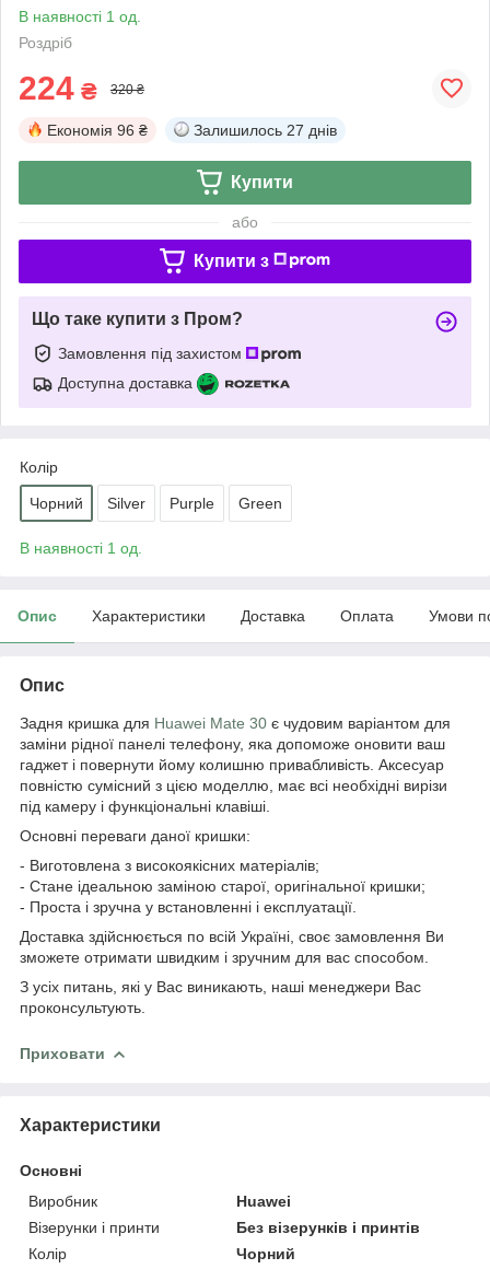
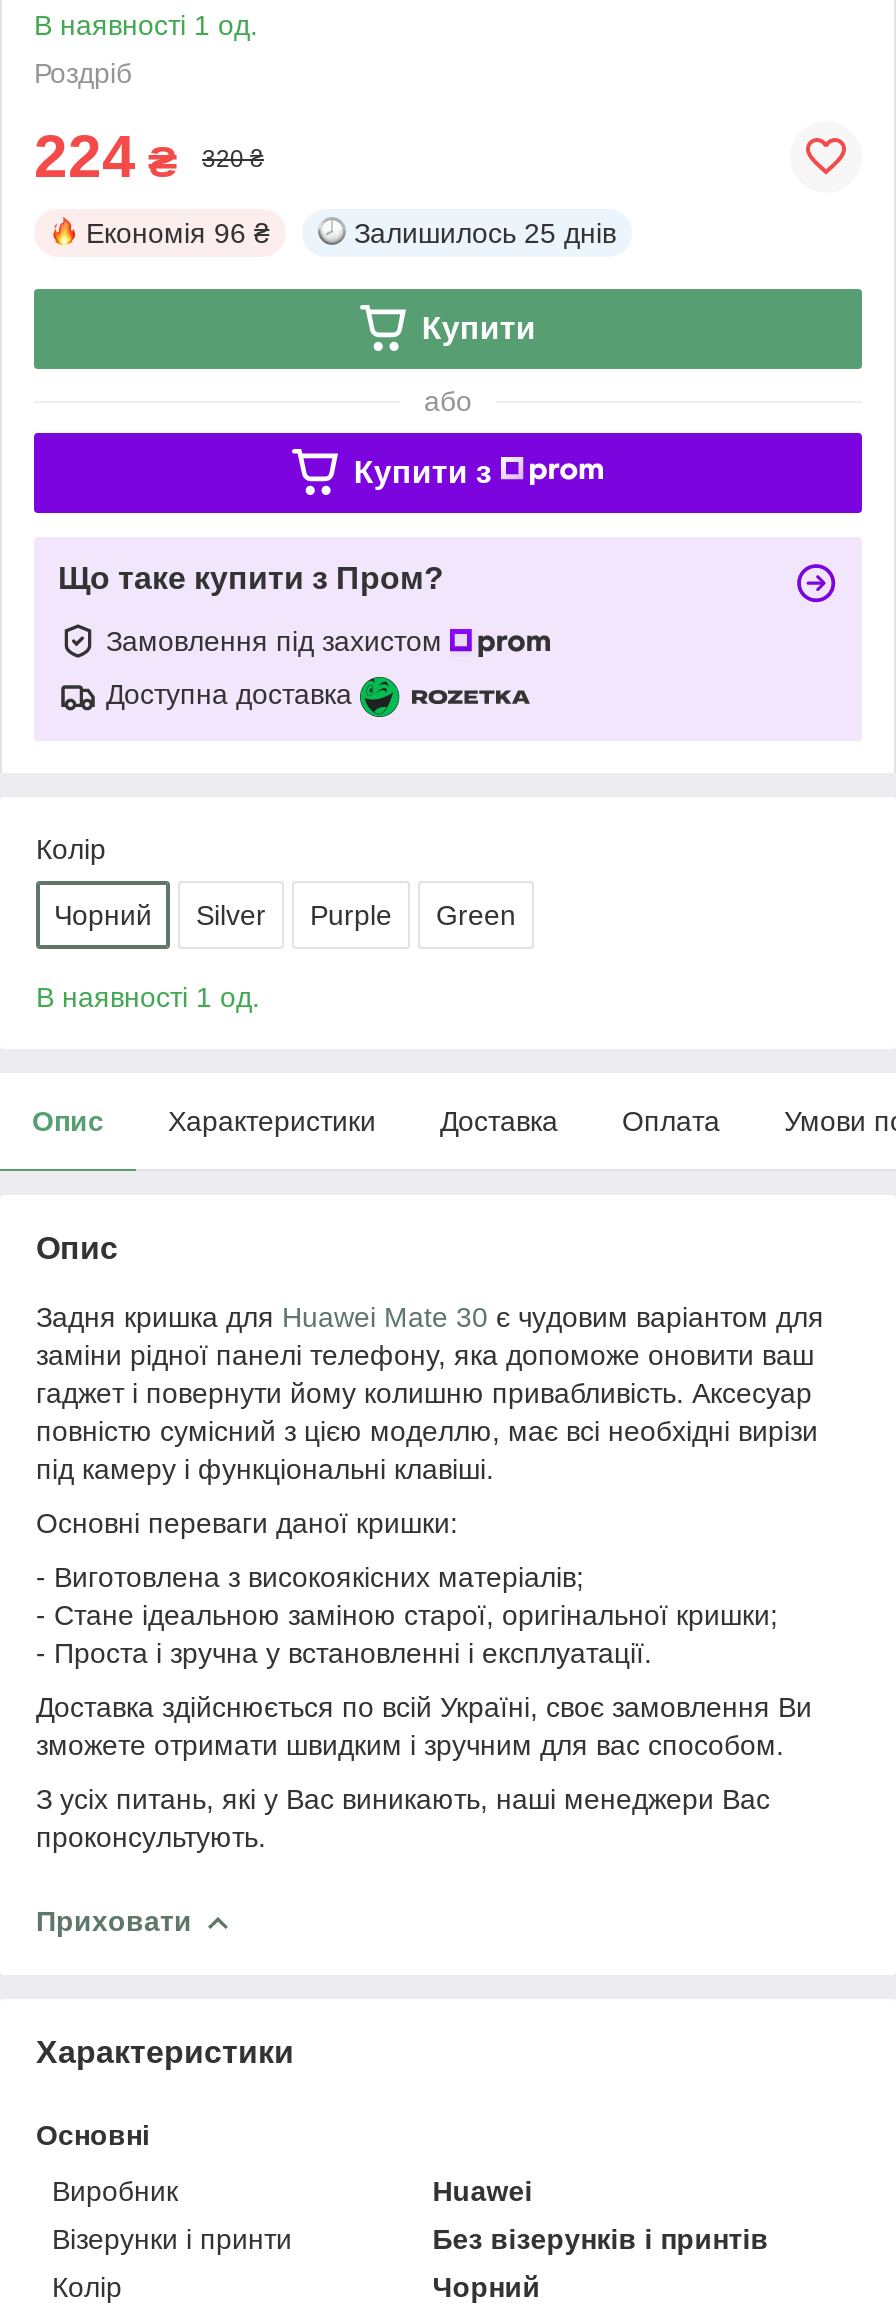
[194,121,337,139] Залишилось 27 днів -> [354,217,616,249] Залишилось 25 днів

